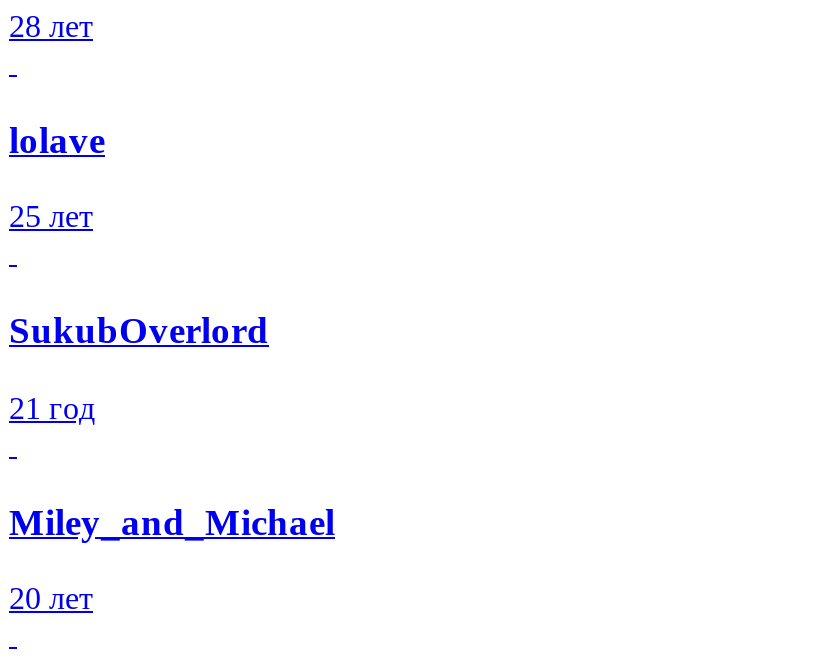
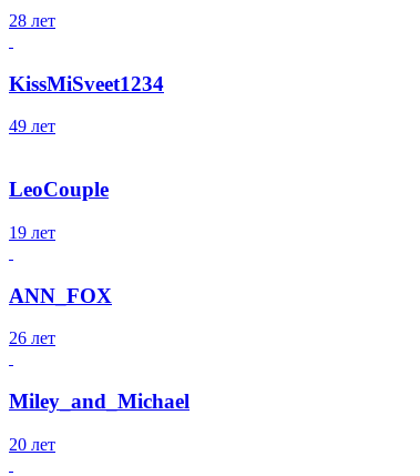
[9,119,269,425] lolave | 25 лет | SukubOverlord | 21 год -> [9,72,164,348] KissMiSveet1234 | 49 лет | LeoCouple | 19 лет | ANN_FOX | 26 лет

